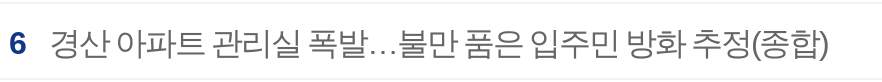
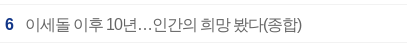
[49,26,827,60] 경산 아파트 관리실 폭발…불만 품은 입주민 방화 추정(종합) -> [25,16,301,33] 이세돌 이후 10년…인간의 희망 봤다(종합)

